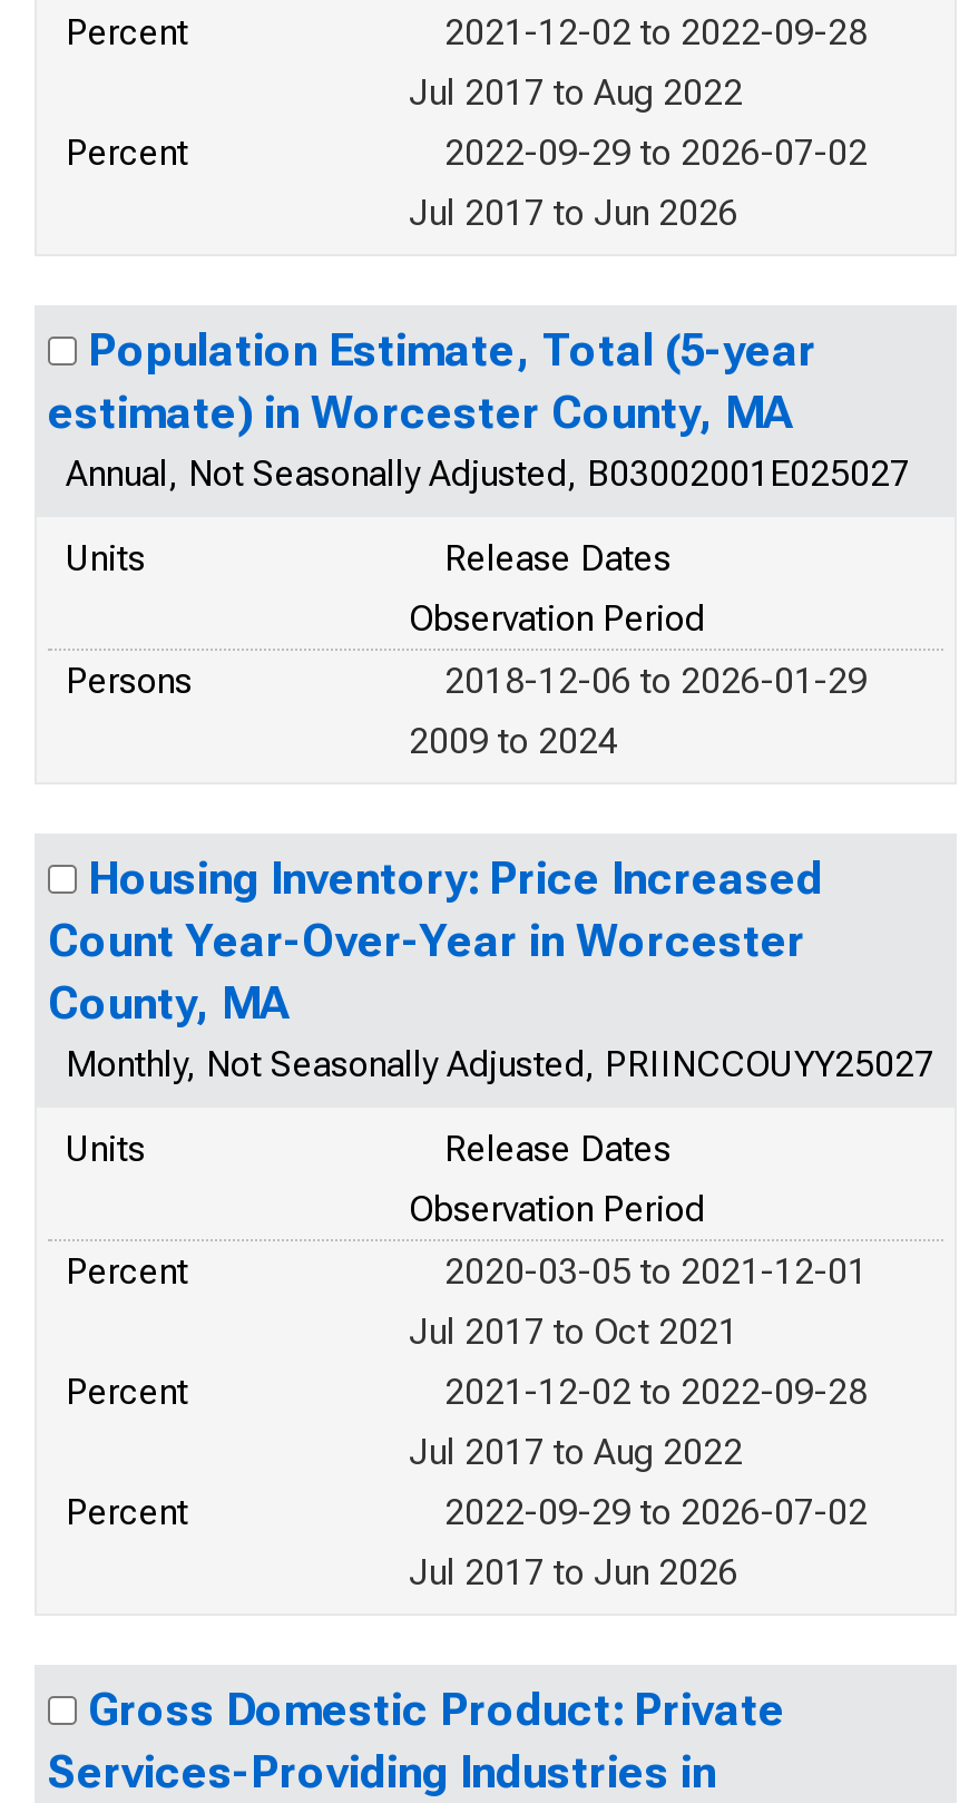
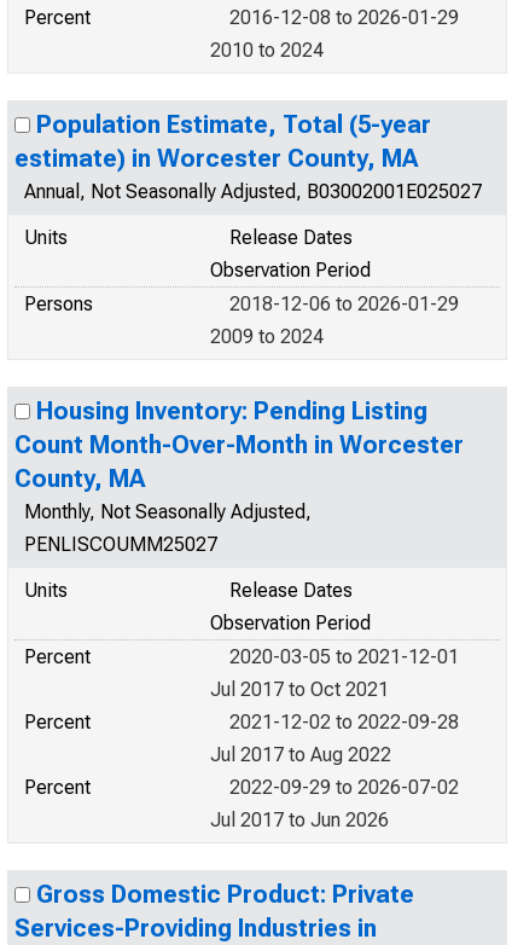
[66,11,868,234] 2021-12-02 to 2022-09-28 | Jul 2017 to Aug 2022 | Percent | 2022-09-29 to 2026-07-02 | Jul 2017 to Jun 2026 -> [210,6,459,62] 2016-12-08 to 2026-01-29 | 2010 to 2024
moved [48,323,910,762] -> [14,110,482,348]: Population Estimate, Total (5-year | estimate) in Worcester County, MA | Annual, Not Seasonally Adjusted, B03002001E025027 | ... | 2018-12-06 to 2026-01-29 | 2009 to 2024
[88,851,823,905] Housing Inventory: Price Increased -> [36,396,427,425] Housing Inventory: Pending Listing
[48,914,805,967] Count Year-Over-Year in Worcester -> [14,430,464,459] Count Month-Over-Month in Worcester
moved [48,976,288,1030] -> [14,464,145,493]: County, MA
[66,1043,934,1085] Monthly, Not Seasonally Adjusted, PRIINCCOUYY25027 -> [24,500,312,556] Monthly, Not Seasonally Adjusted, | PENLISCOUMM25027

